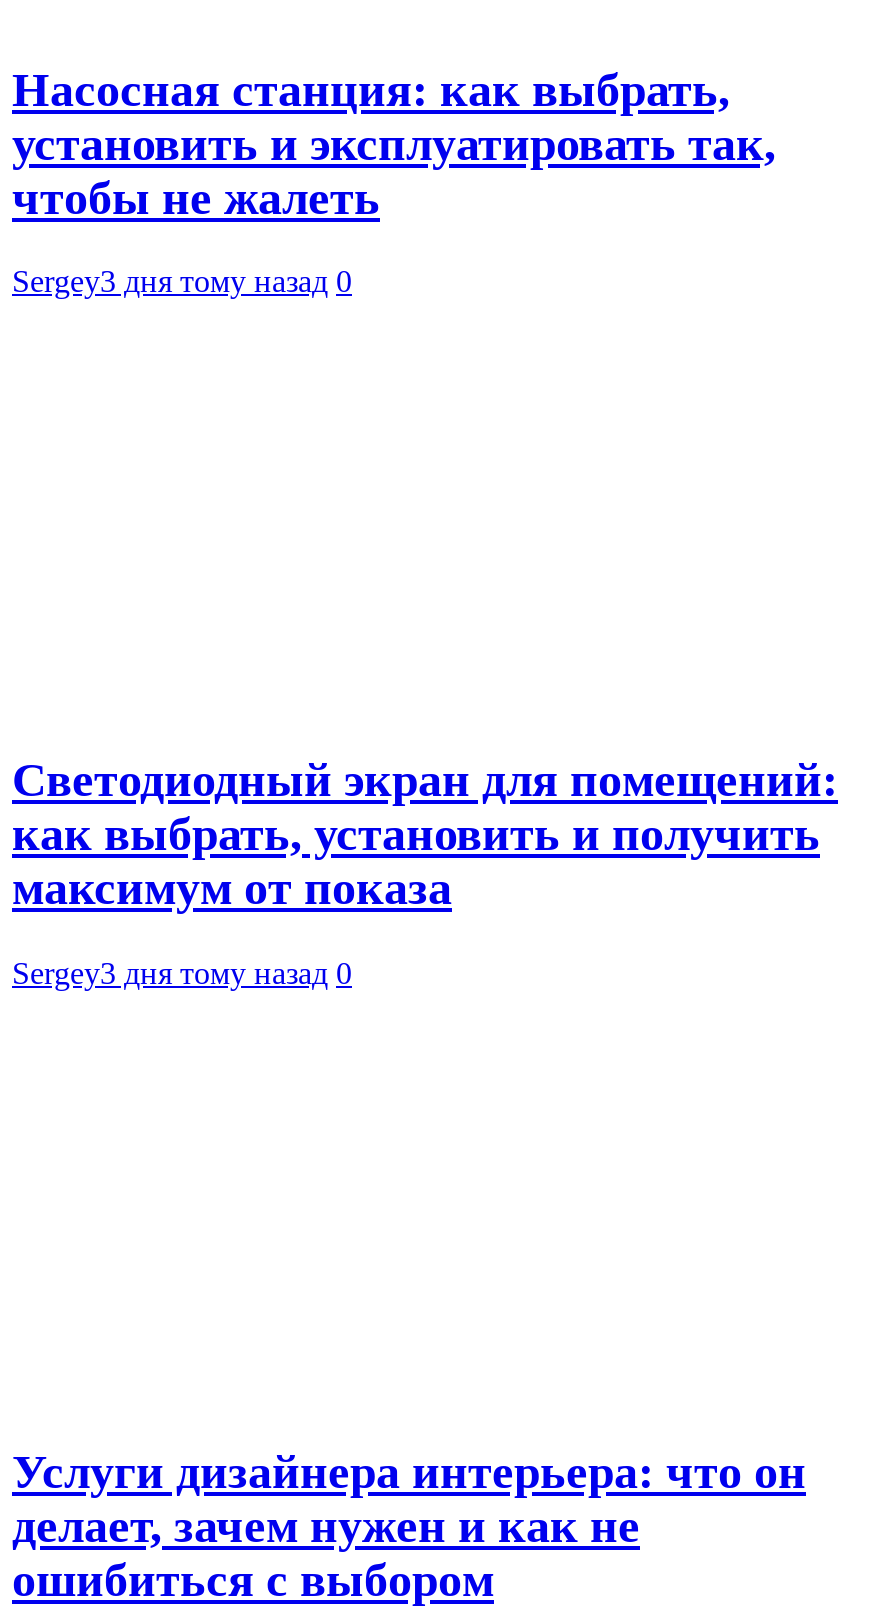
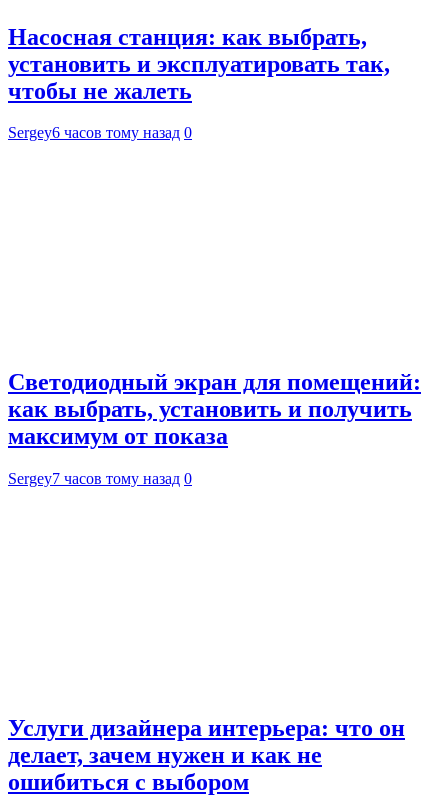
[12,265,352,299] Sergey3 дня тому назад 0 -> [8,124,192,141] Sergey6 часов тому назад 0
[12,956,352,990] Sergey3 дня тому назад 0 -> [8,470,192,487] Sergey7 часов тому назад 0

